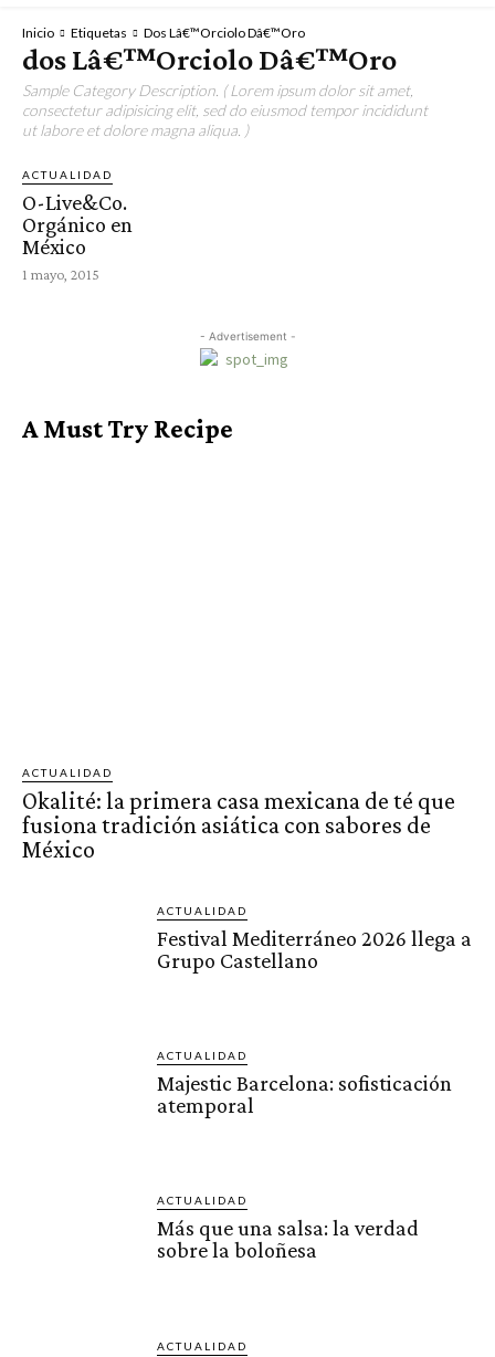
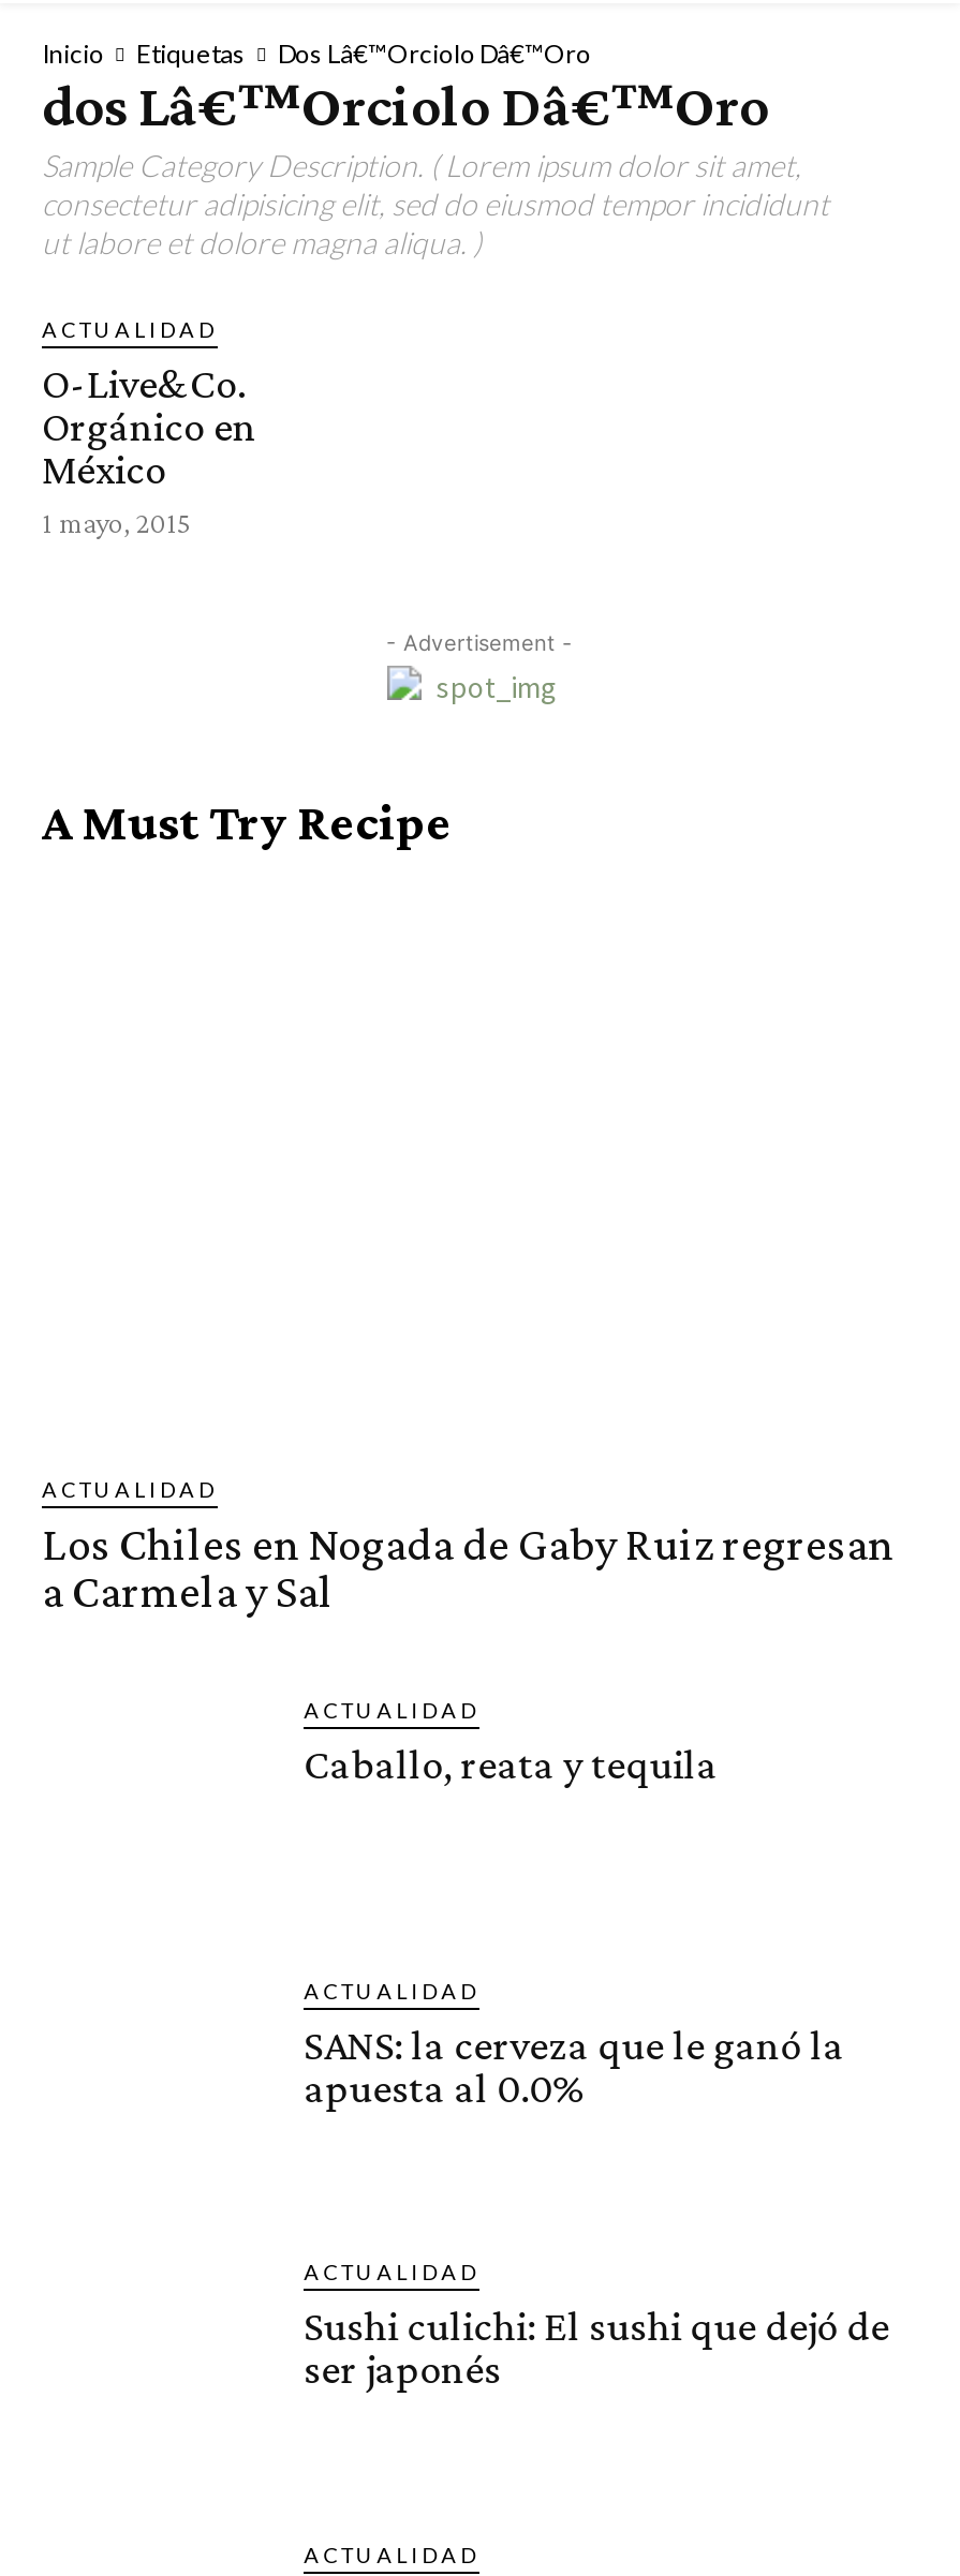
[22,787,455,863] Okalité: la primera casa mexicana de té que | fusiona tradición asiática con sabores de | México -> [42,1518,893,1618] Los Chiles en Nogada de Gaby Ruiz regresan | a Carmela y Sal
[157,926,472,973] Festival Mediterráneo 2026 llega a | Grupo Castellano -> [304,1740,718,1788] Caballo, reata y tequila
[157,1071,452,1118] Majestic Barcelona: sofisticación | atemporal -> [304,2021,844,2111] SANS: la cerveza que le ganó la | apuesta al 0.0%
[157,1216,419,1262] Más que una salsa: la verdad | sobre la boloñesa -> [304,2302,889,2392] Sushi culichi: El sushi que dejó de | ser japonés

